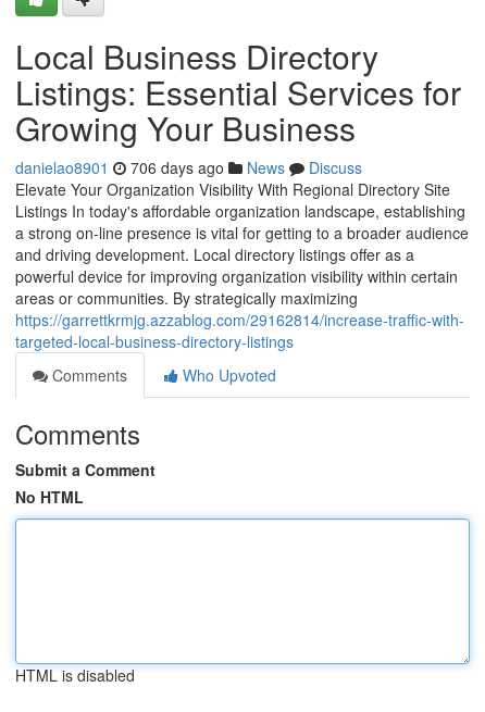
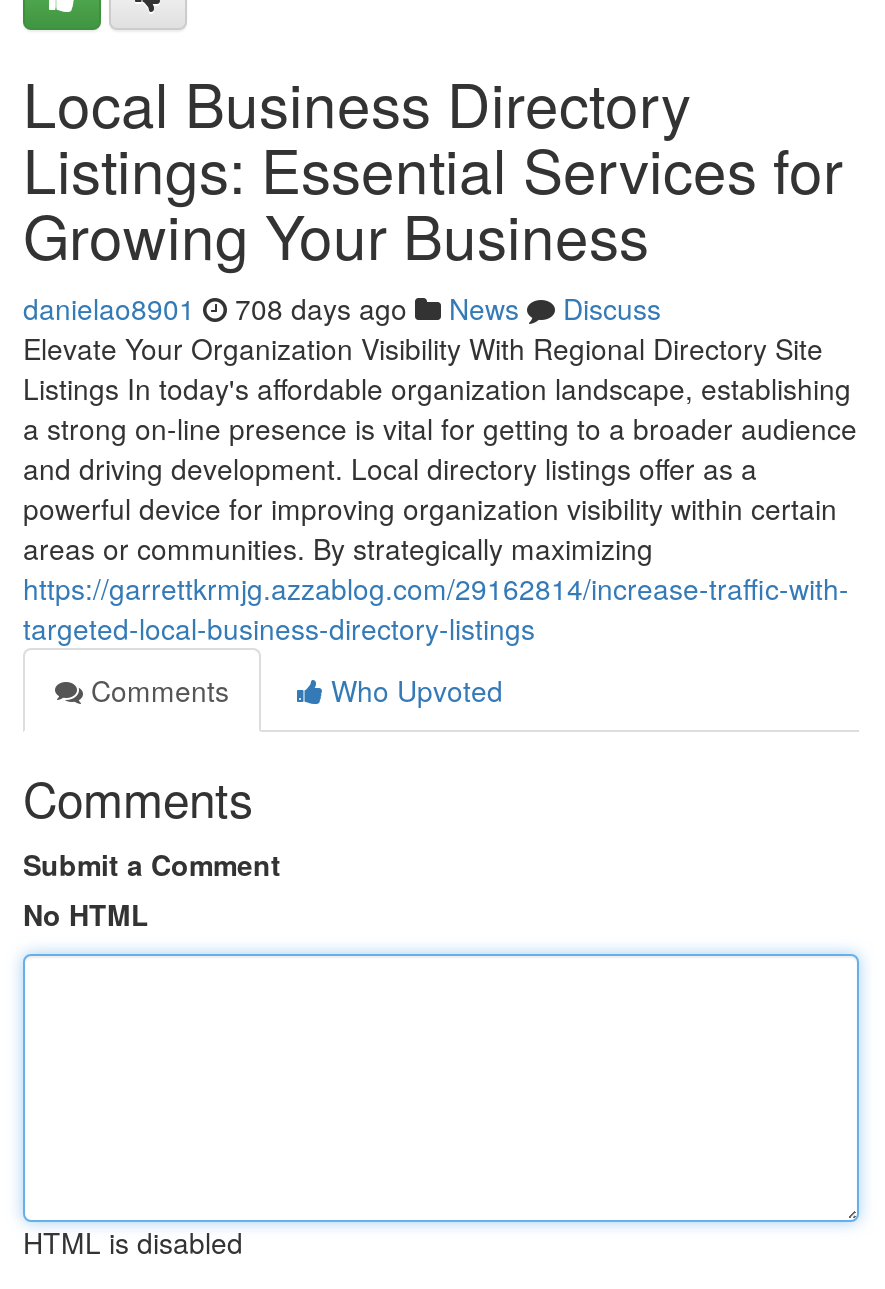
[15,157,362,178] danielao8901 706 days ago News Discuss -> [23,288,661,328] danielao8901 708 days ago News Discuss

